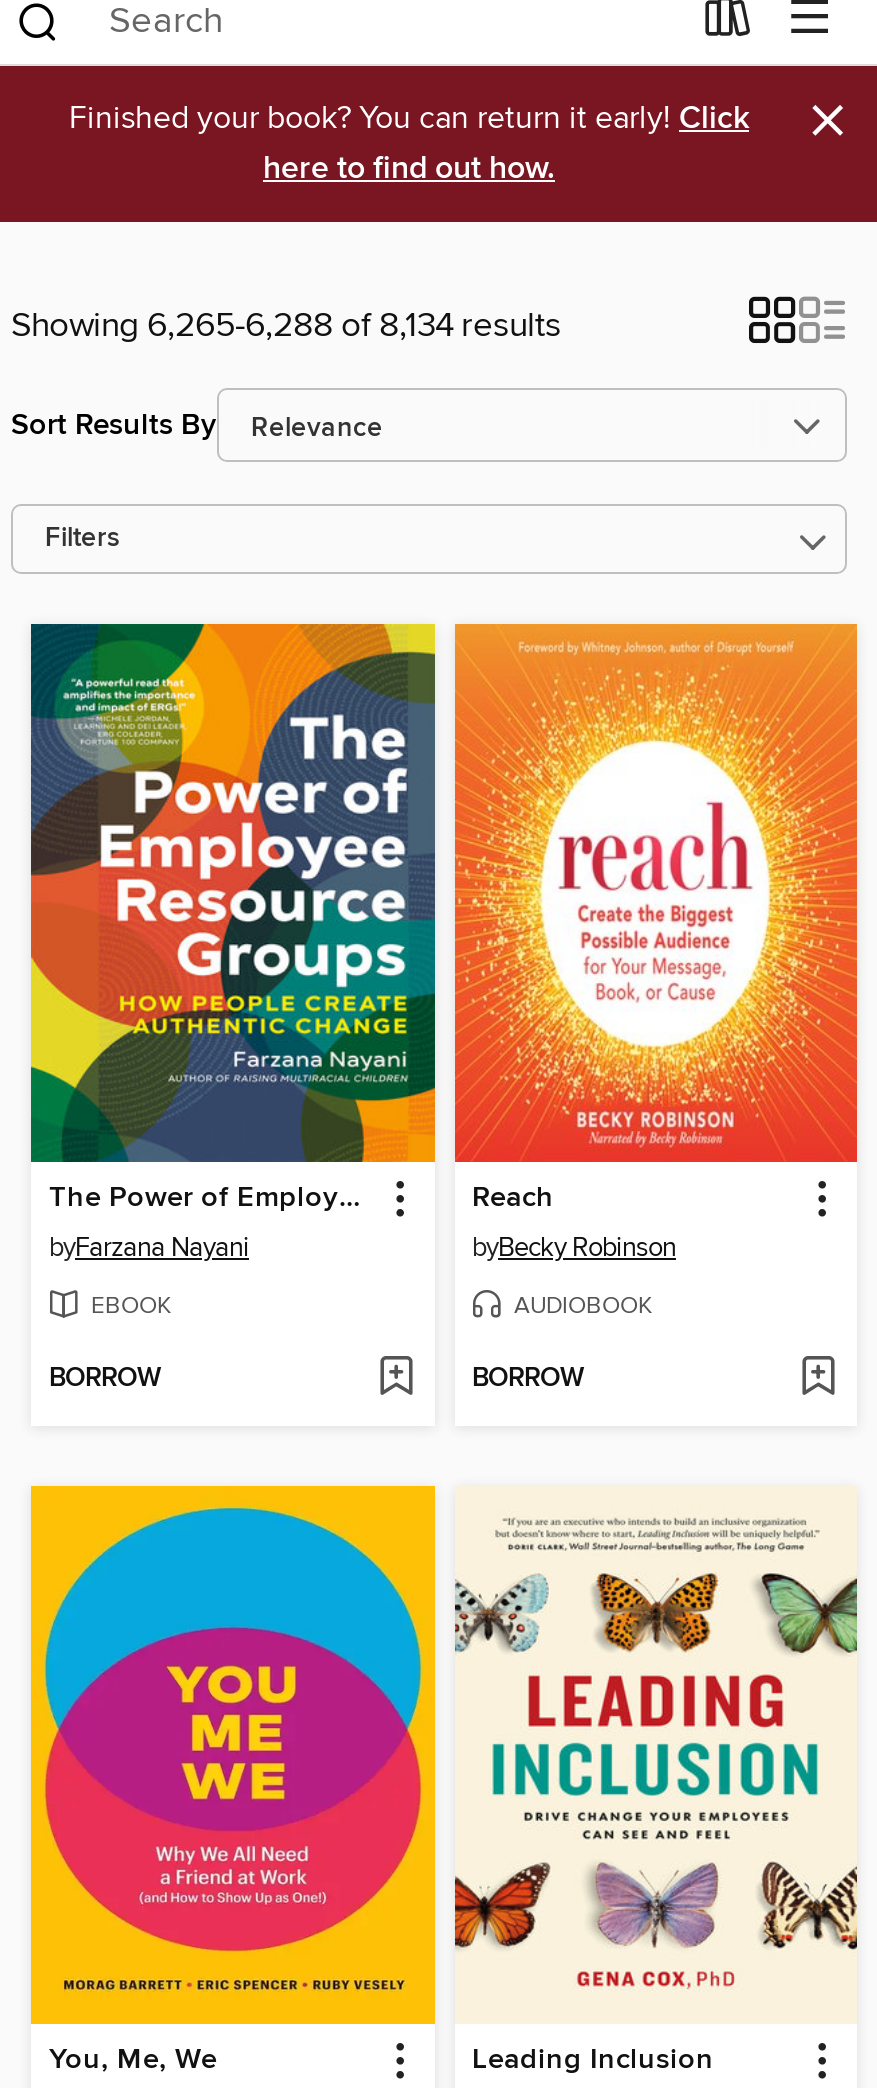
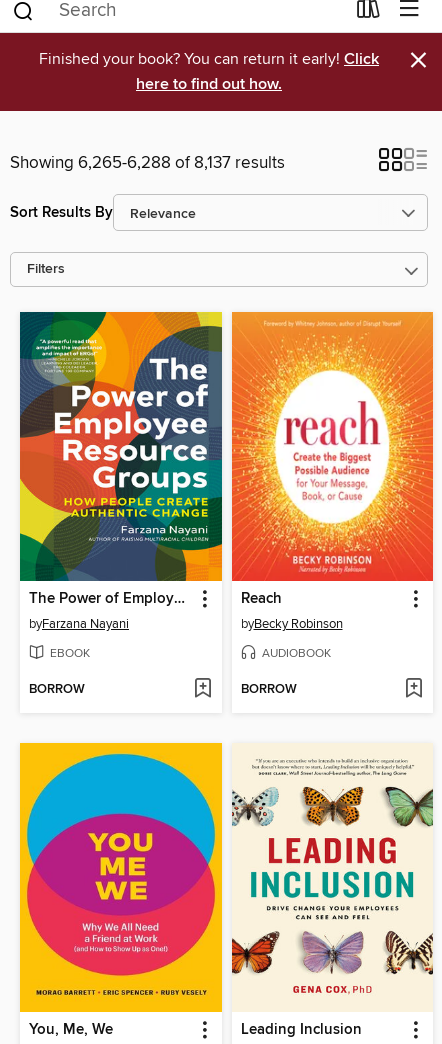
[11,304,561,348] Showing 6,265-6,288 of 8,134 results -> [10,152,285,174] Showing 6,265-6,288 of 8,137 results

